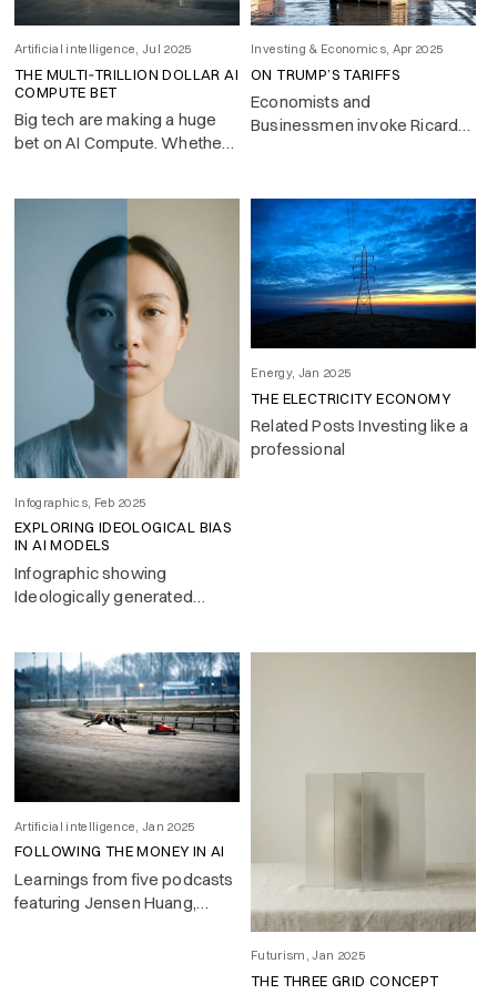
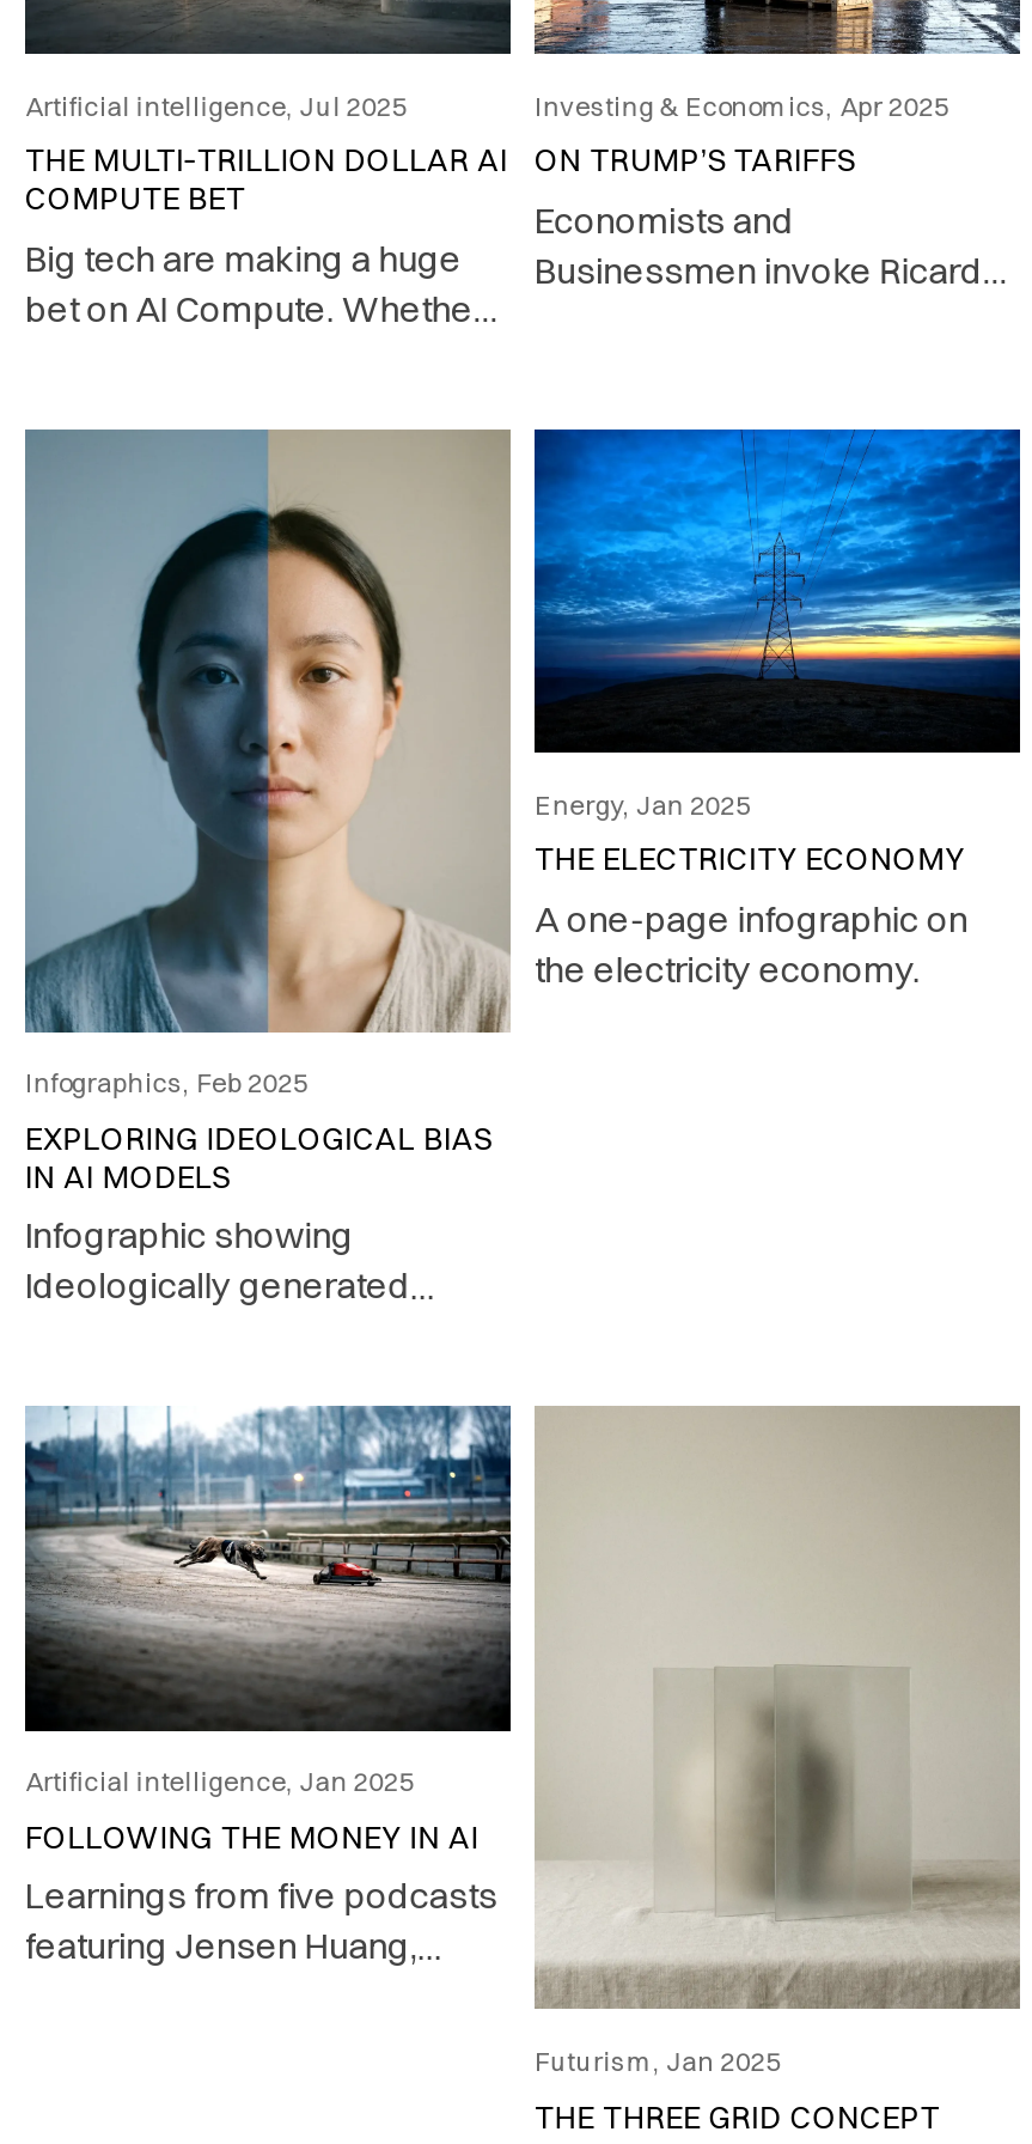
[251,415,468,459] Related Posts Investing like a | professional -> [535,895,968,991] A one-page infographic on | the electricity economy.

